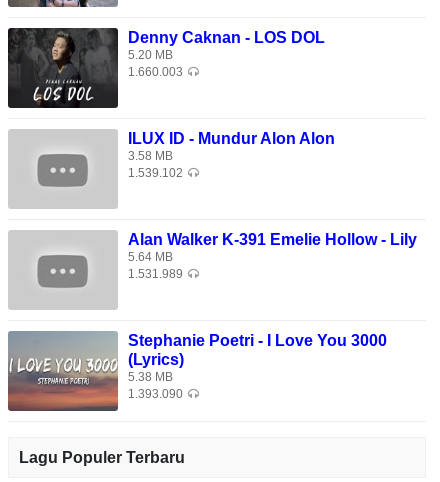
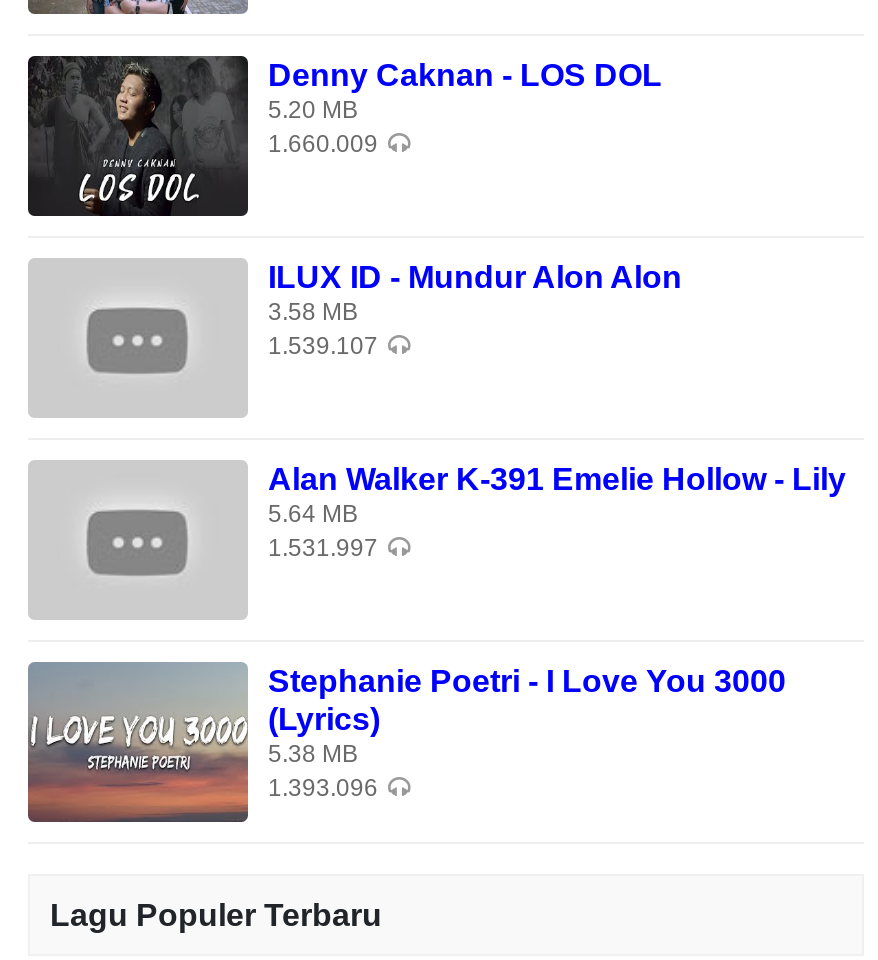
[128,65,183,79] 1.660.003 -> [268,131,378,159] 1.660.009
[128,166,183,180] 1.539.102 -> [268,333,378,361] 1.539.107
[128,267,183,281] 1.531.989 -> [268,535,378,563] 1.531.997
[128,387,183,401] 1.393.090 -> [268,775,378,803] 1.393.096

